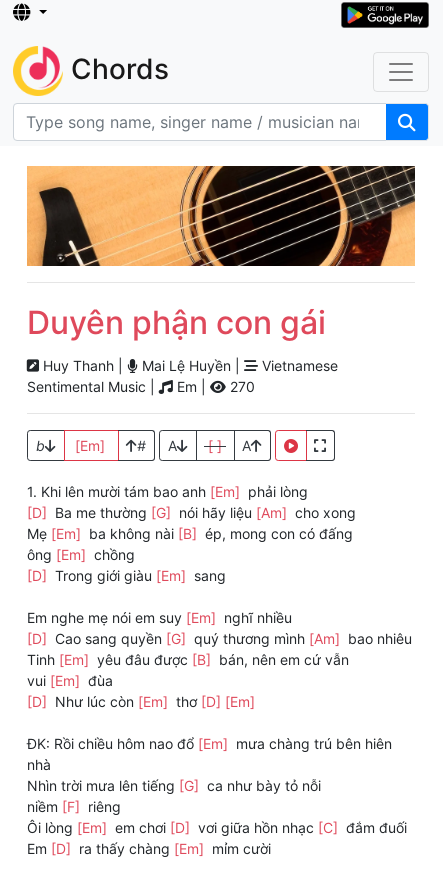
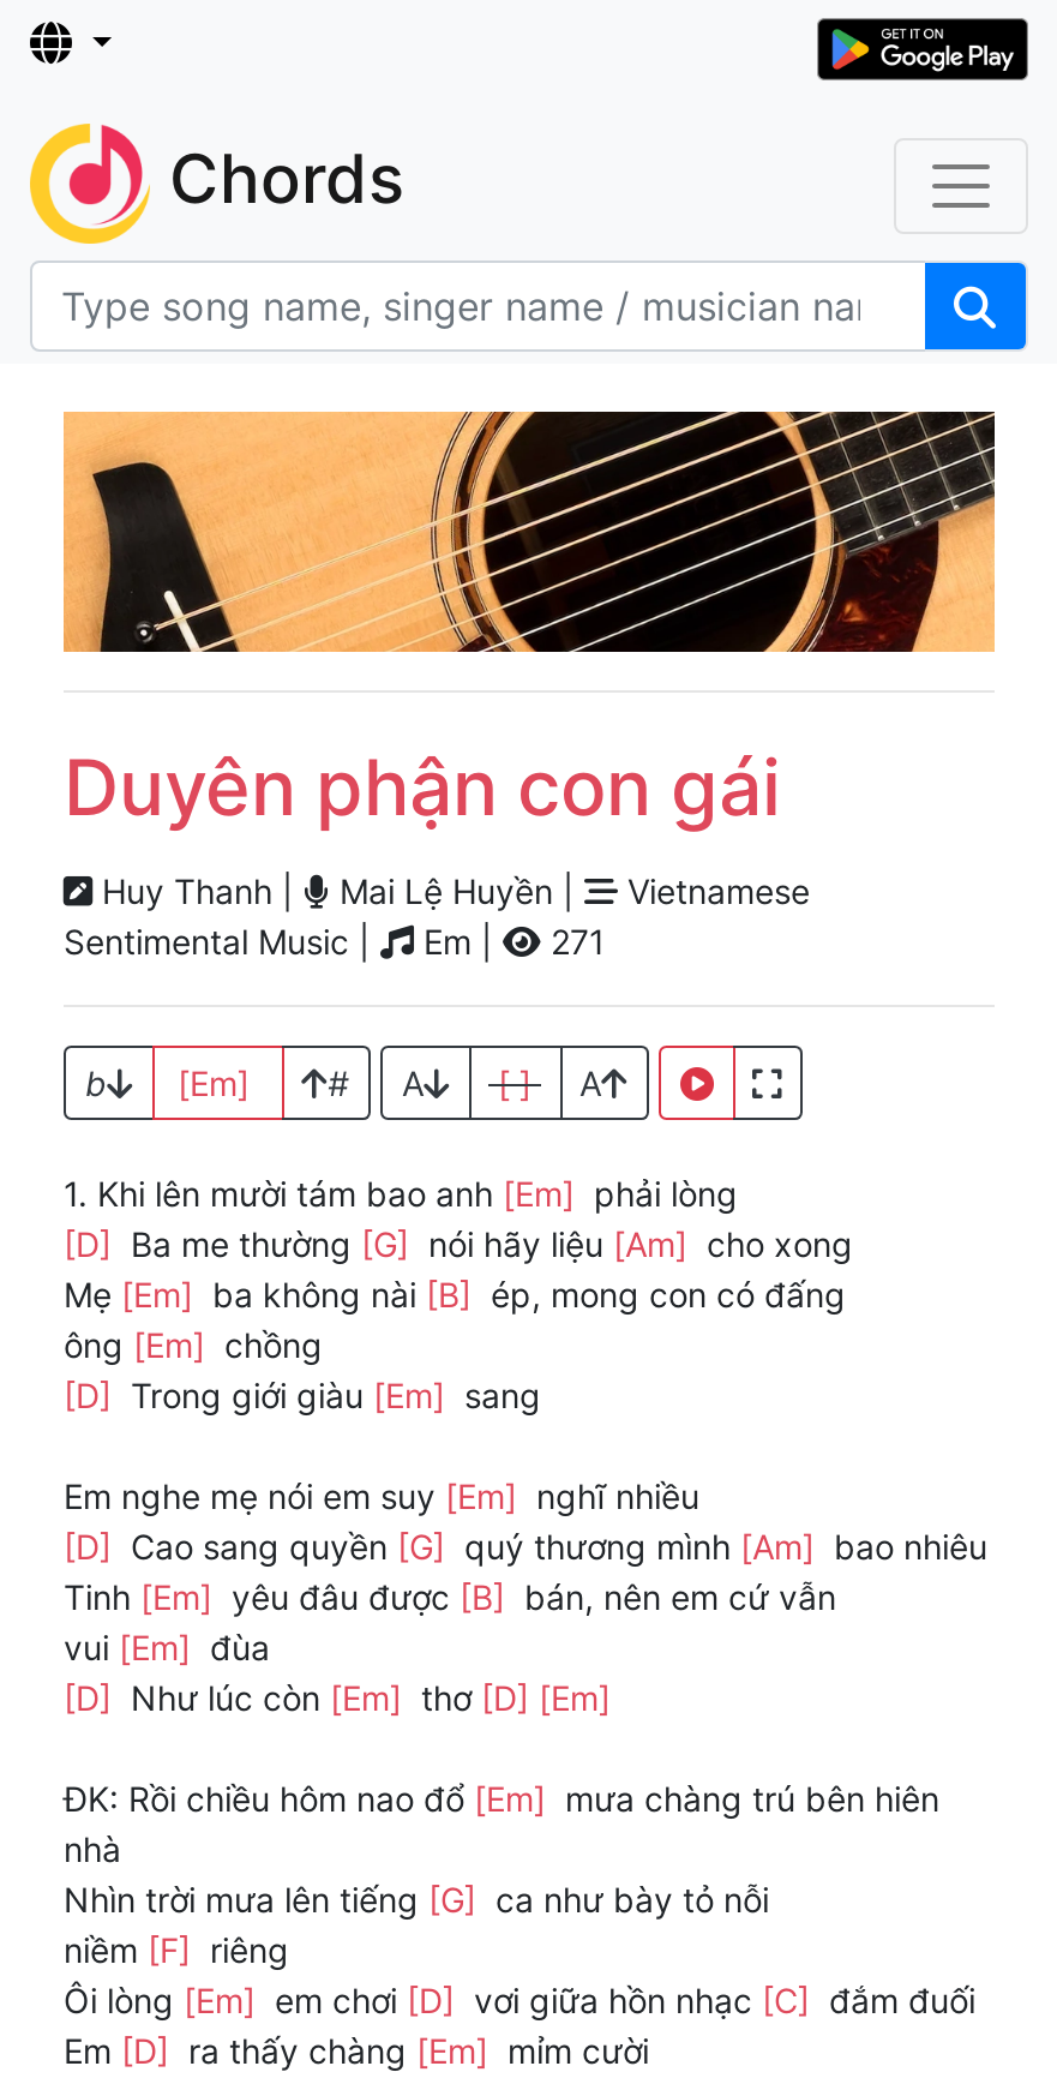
[226,378,255,395] 270 -> [541,921,606,962] 271

